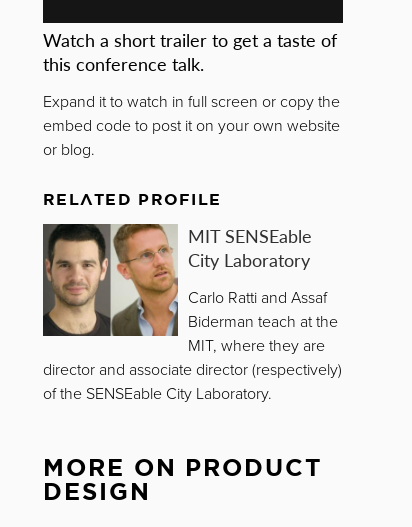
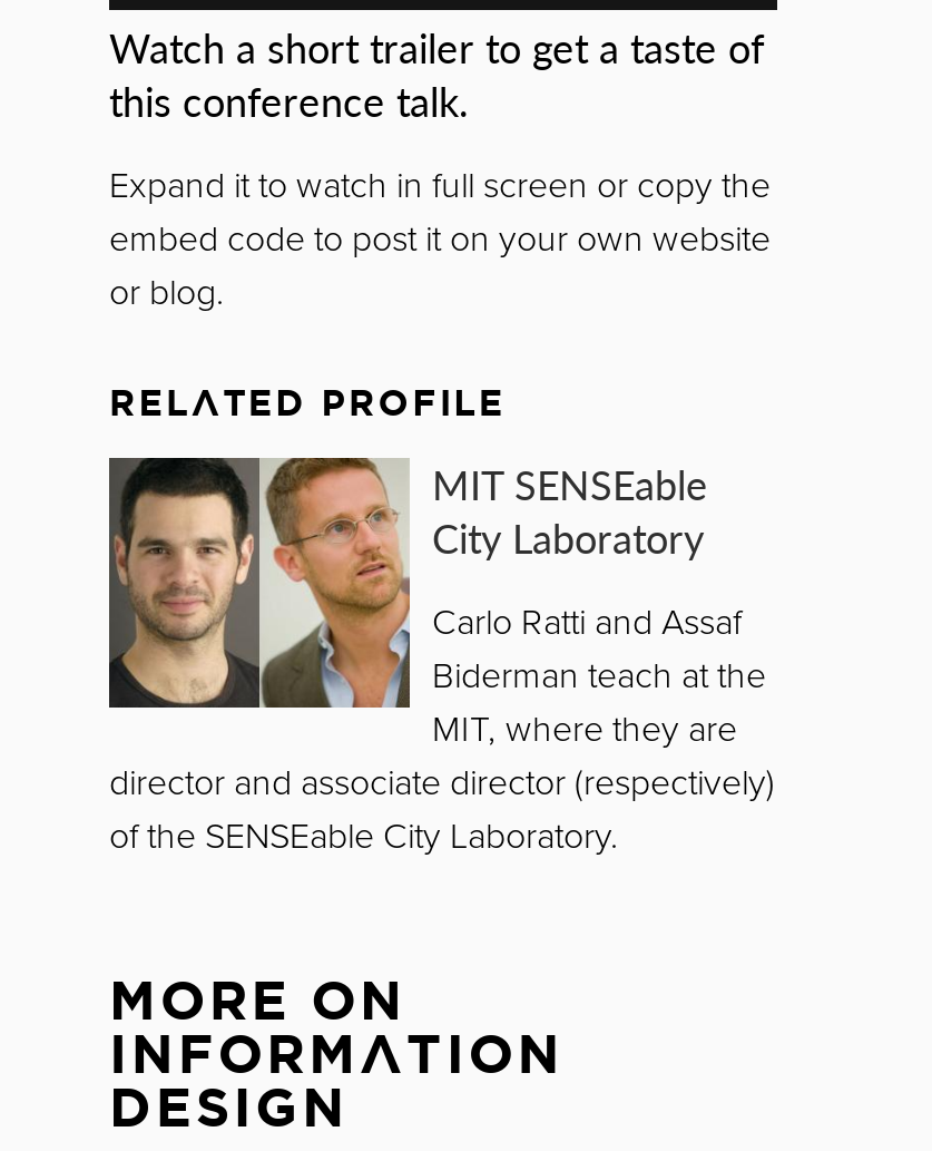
[43,454,323,481] MORE ON PRODUCT -> [109,970,564,1083] MORE ON | INFORMATION

